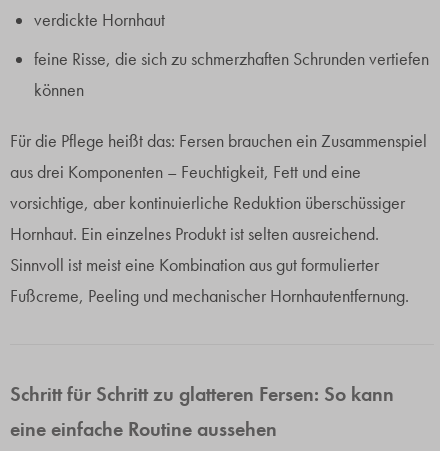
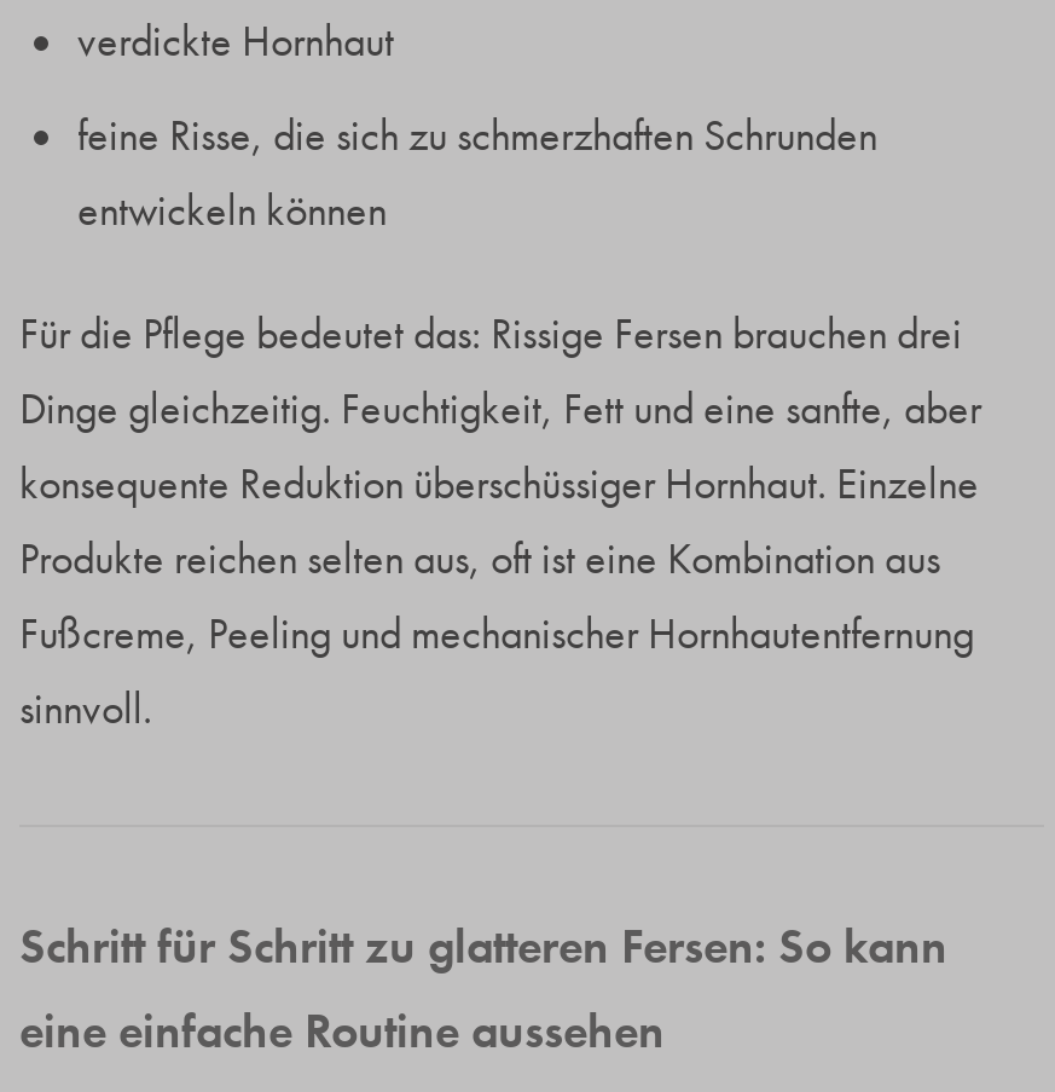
[34,48,429,101] feine Risse, die sich zu schmerzhaften Schrunden vertiefen | können -> [77,109,877,237] feine Risse, die sich zu schmerzhaften Schrunden | entwickeln können
[10,130,427,307] Für die Pflege heißt das: Fersen brauchen ein Zusammenspiel | aus drei Komponenten – Feuchtigkeit, Fett und eine | vorsichtige, aber kontinuierliche Reduktion überschüssiger | Hornhaut. Ein einzelnes Produkt ist selten ausreichend. | Sinnvoll ist meist eine Kombination aus gut formulierter | Fußcreme, Peeling und mechanischer Hornhautentfernung. -> [19,307,981,735] Für die Pflege bedeutet das: Rissige Fersen brauchen drei | Dinge gleichzeitig. Feuchtigkeit, Fett und eine sanfte, aber | konsequente Reduktion überschüssiger Hornhaut. Einzelne | Produkte reichen selten aus, oft ist eine Kombination aus | Fußcreme, Peeling und mechanischer Hornhautentfernung | sinnvoll.

